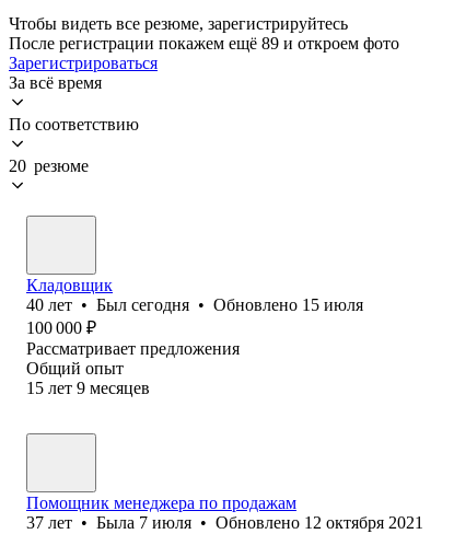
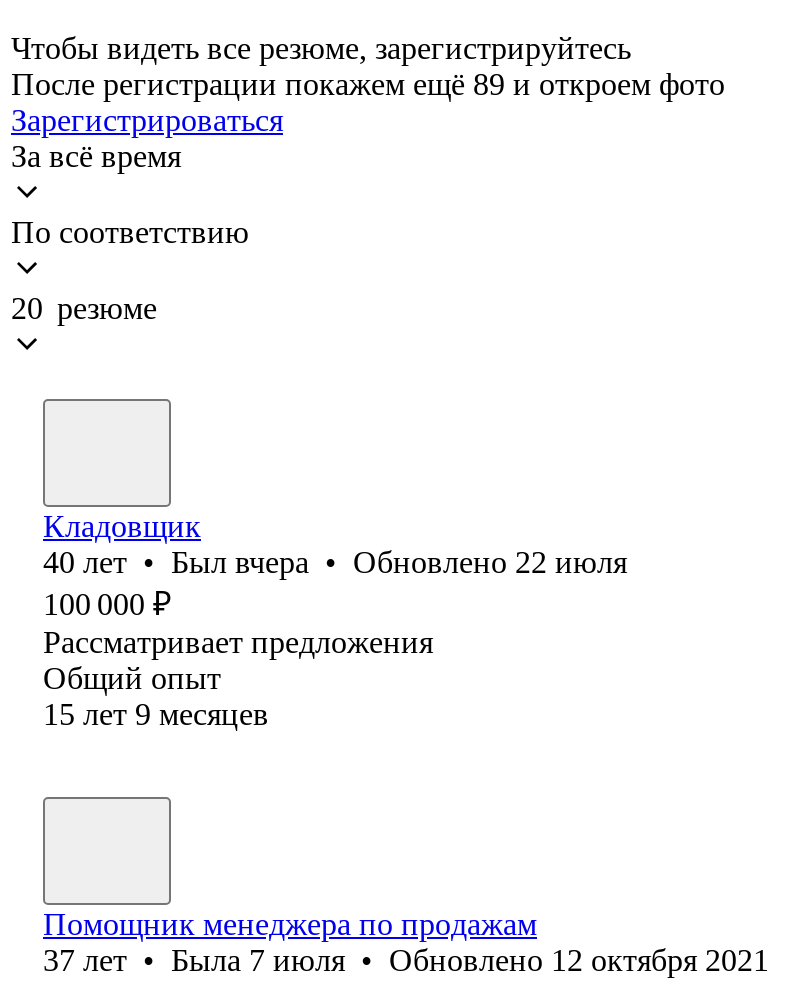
[26,295,363,314] 40 лет • Был сегодня • Обновлено 15 июля -> [43,545,627,579] 40 лет • Был вчера • Обновлено 22 июля

